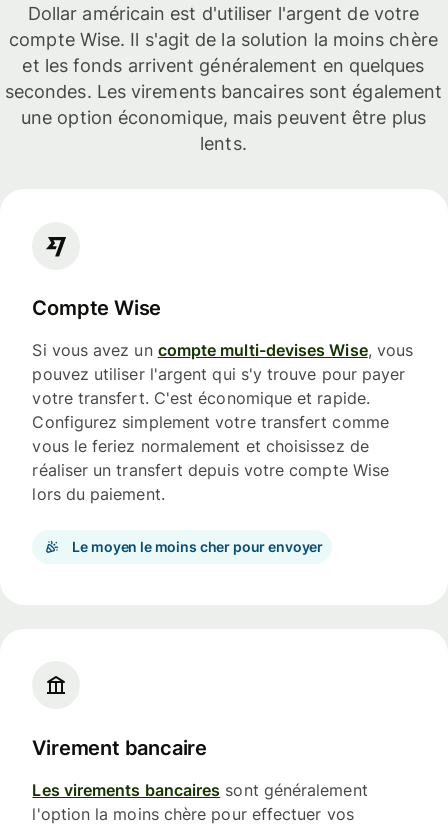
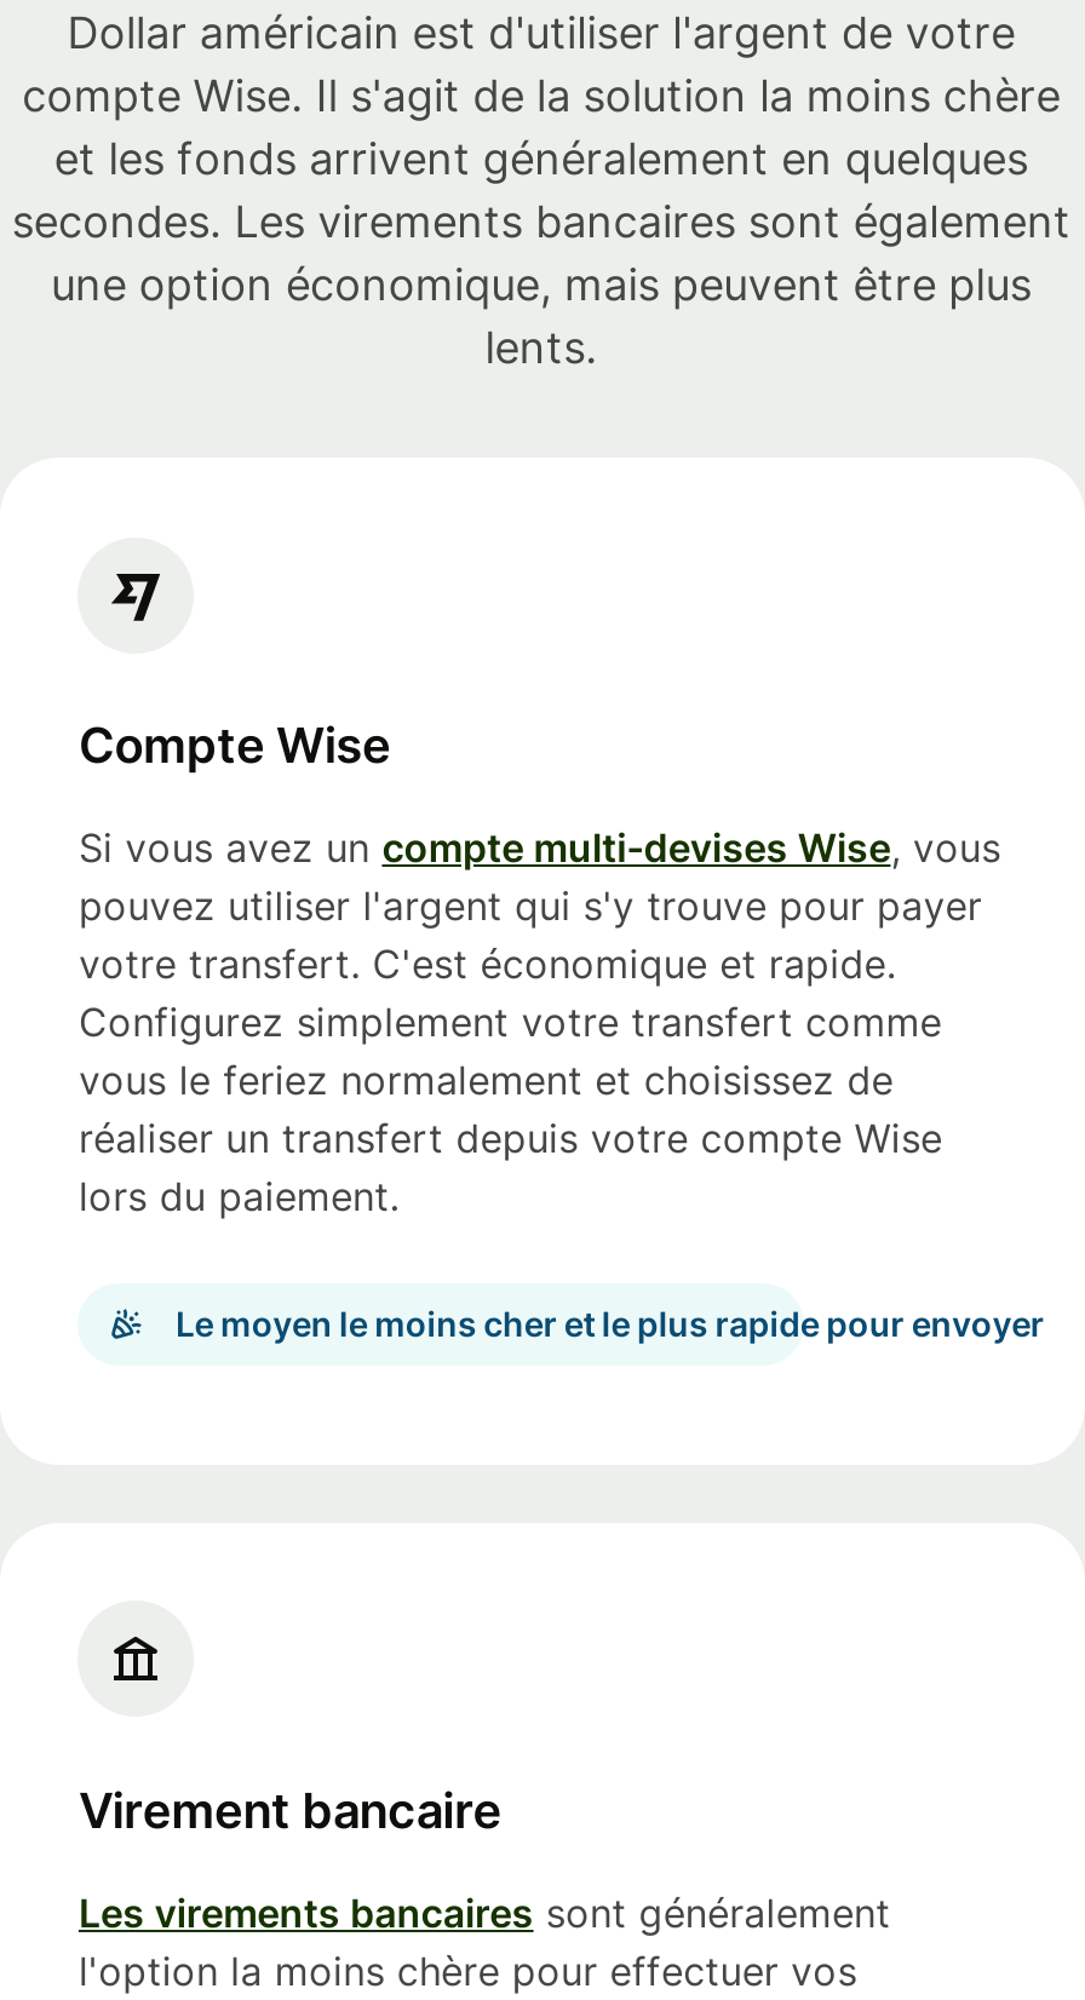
[72,538,323,555] Le moyen le moins cher pour envoyer -> [175,1303,1045,1344] Le moyen le moins cher et le plus rapide pour envoyer

